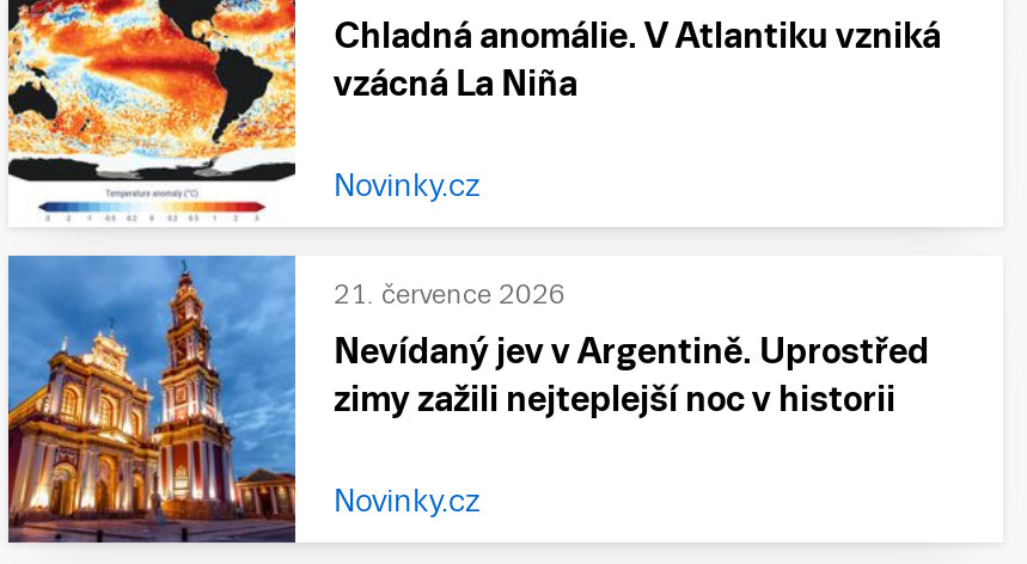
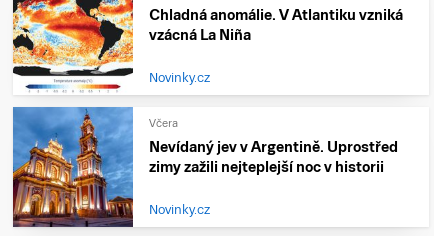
[334,280,566,308] 21. července 2026 -> [149,117,178,129] Včera

